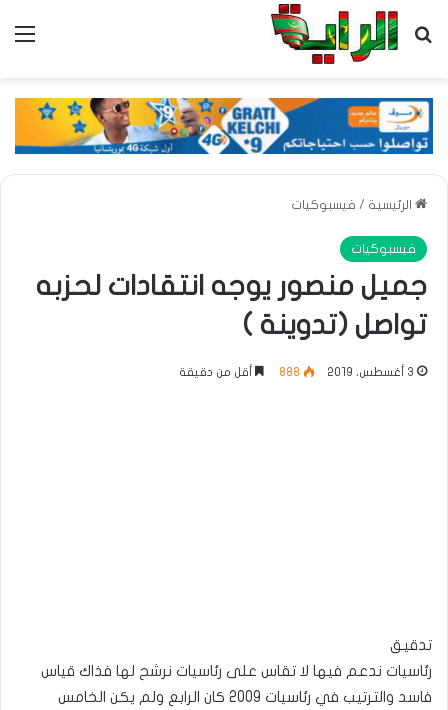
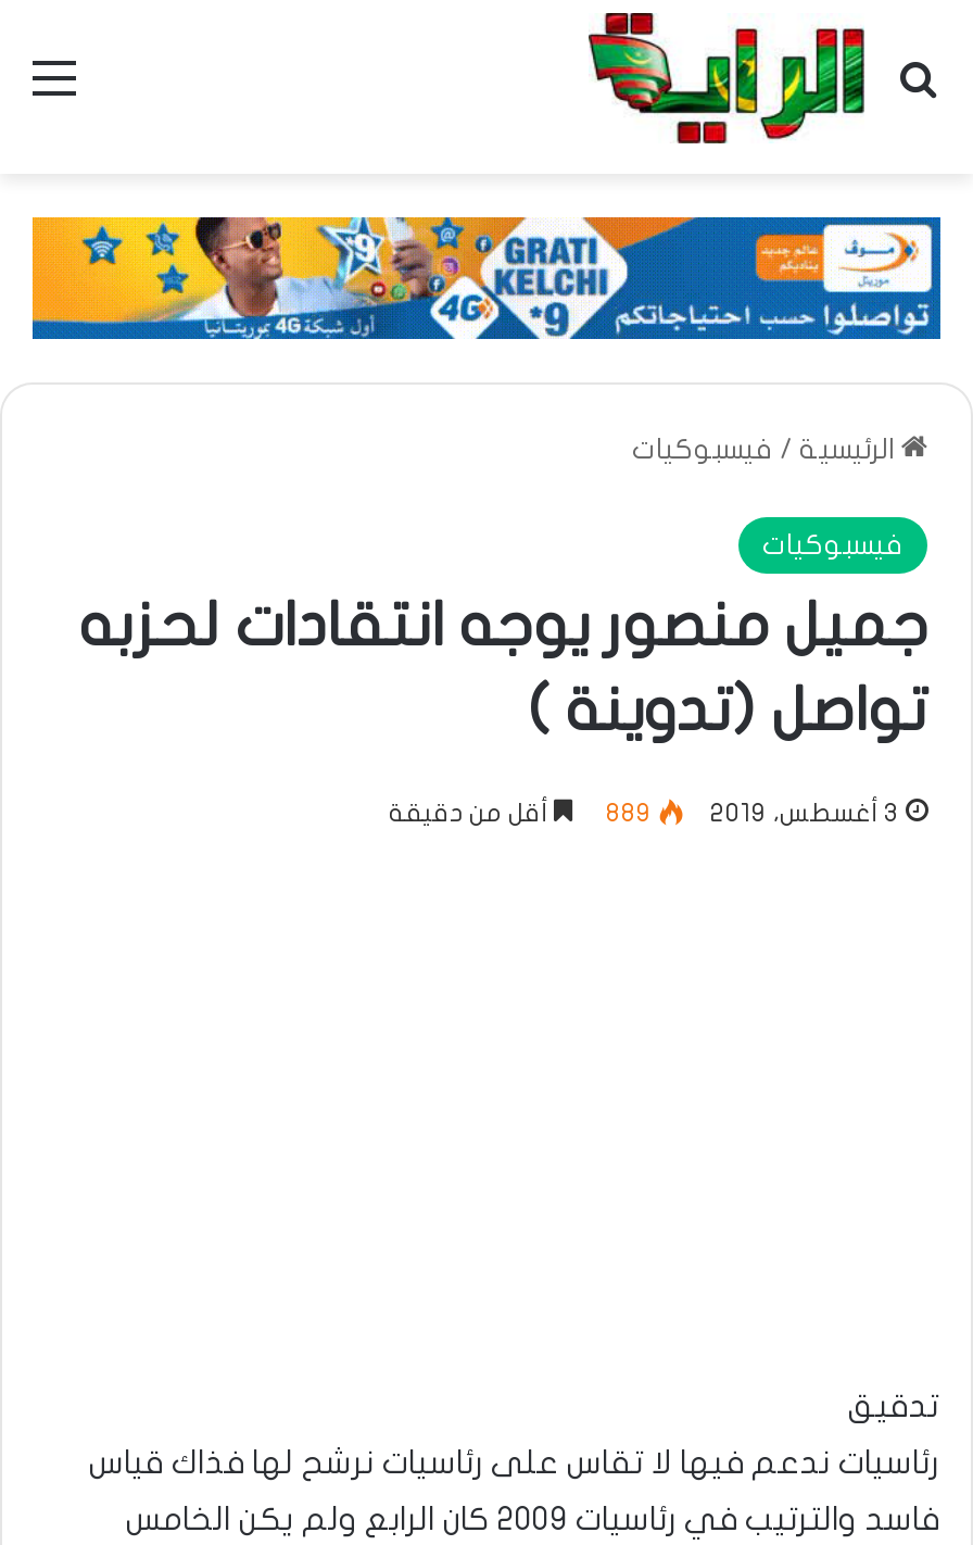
[179,366,300,378] 888 أقل من دقيقة -> [389,799,652,825] 889 أقل من دقيقة

